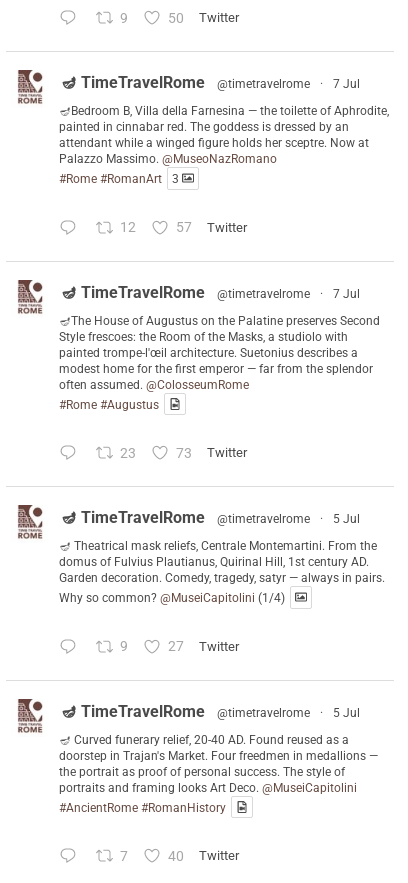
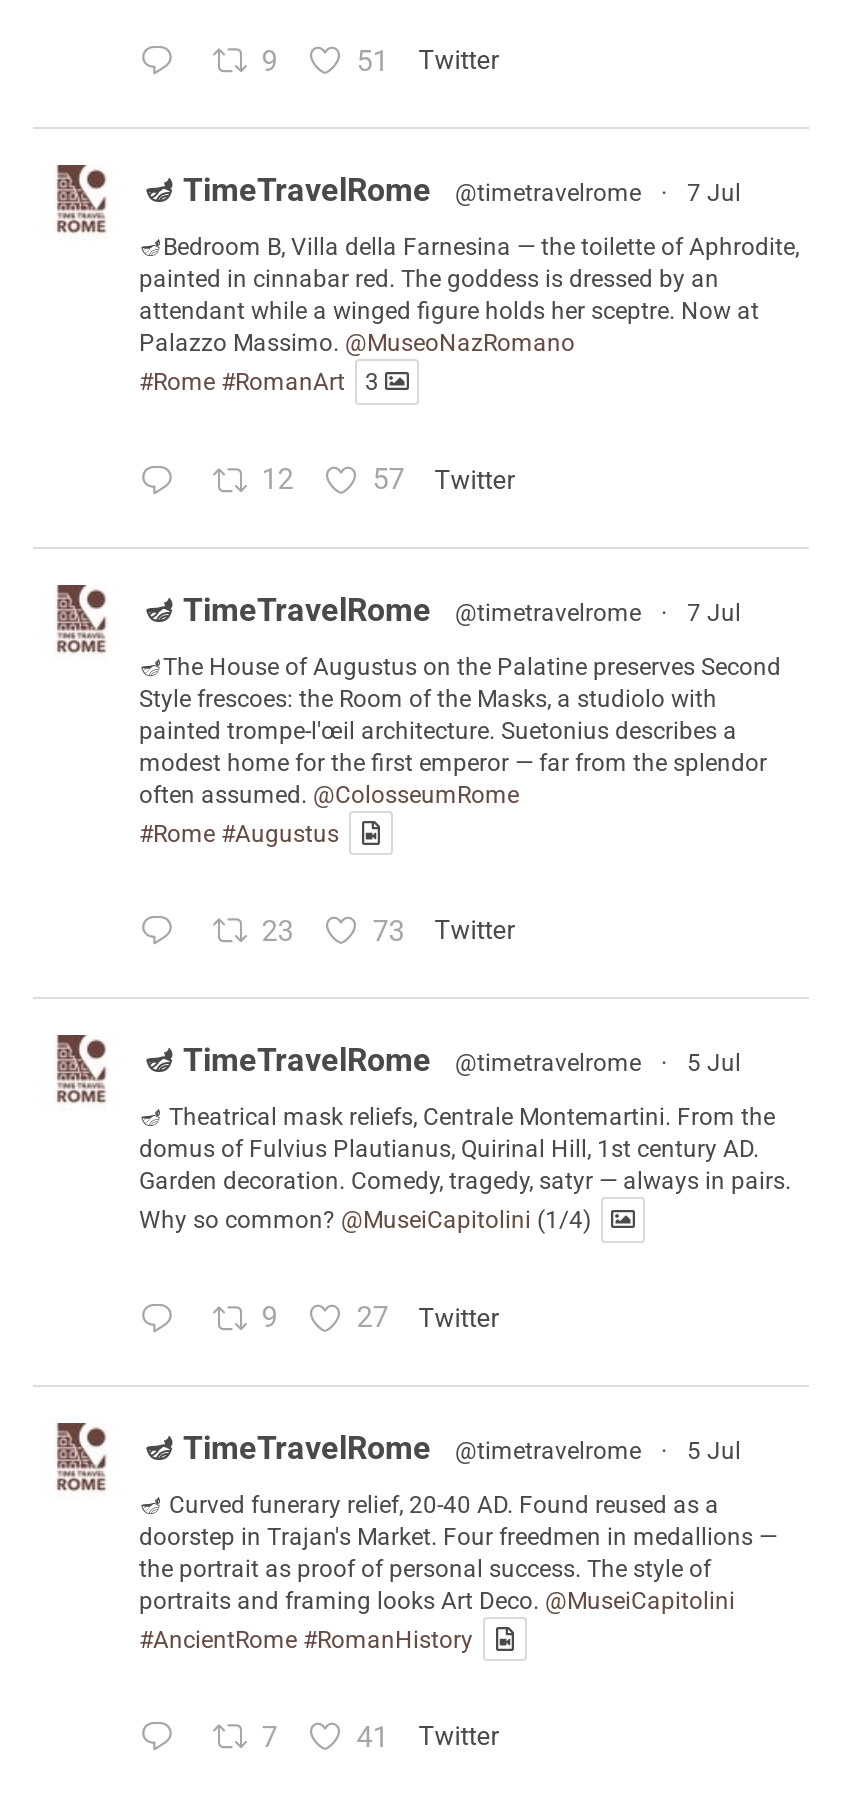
[168,10,239,27] 50 Twitter -> [357,45,499,79] 51 Twitter
[168,848,239,865] 40 Twitter -> [357,1721,499,1755] 41 Twitter

